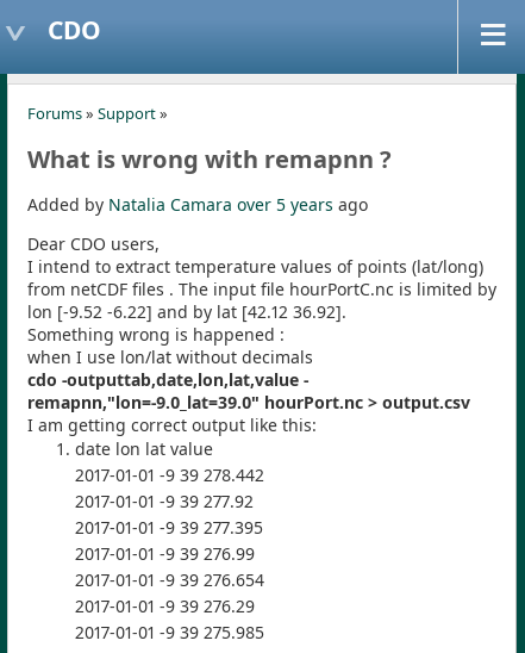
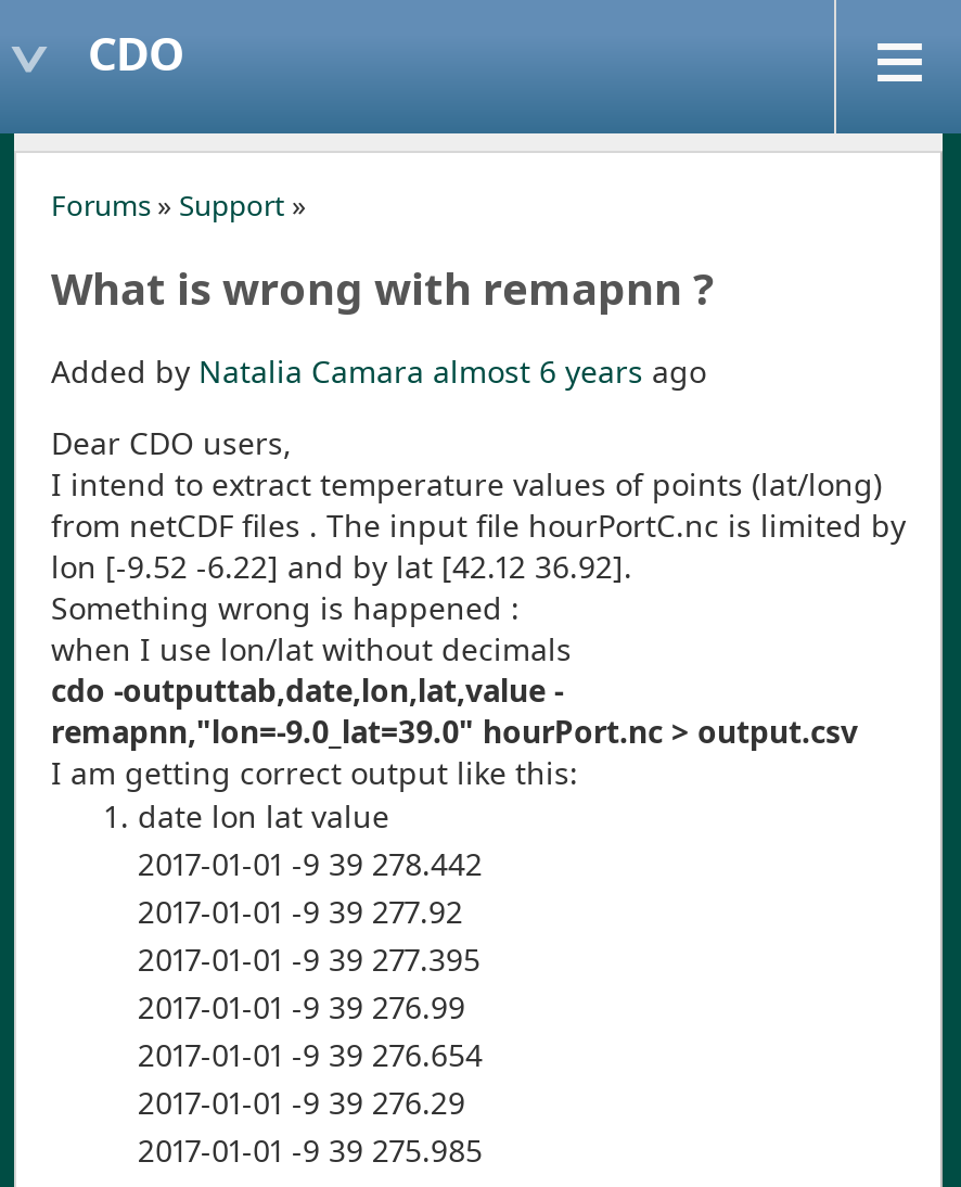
[27,193,368,216] Added by Natalia Camara over 5 years ago -> [51,351,706,392] Added by Natalia Camara almost 6 years ago

